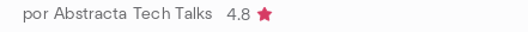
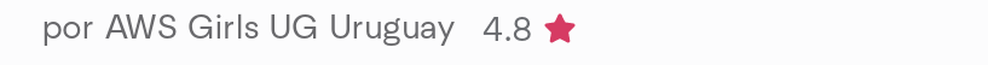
[23,5,213,22] por Abstracta Tech Talks -> [42,11,455,45] por AWS Girls UG Uruguay

